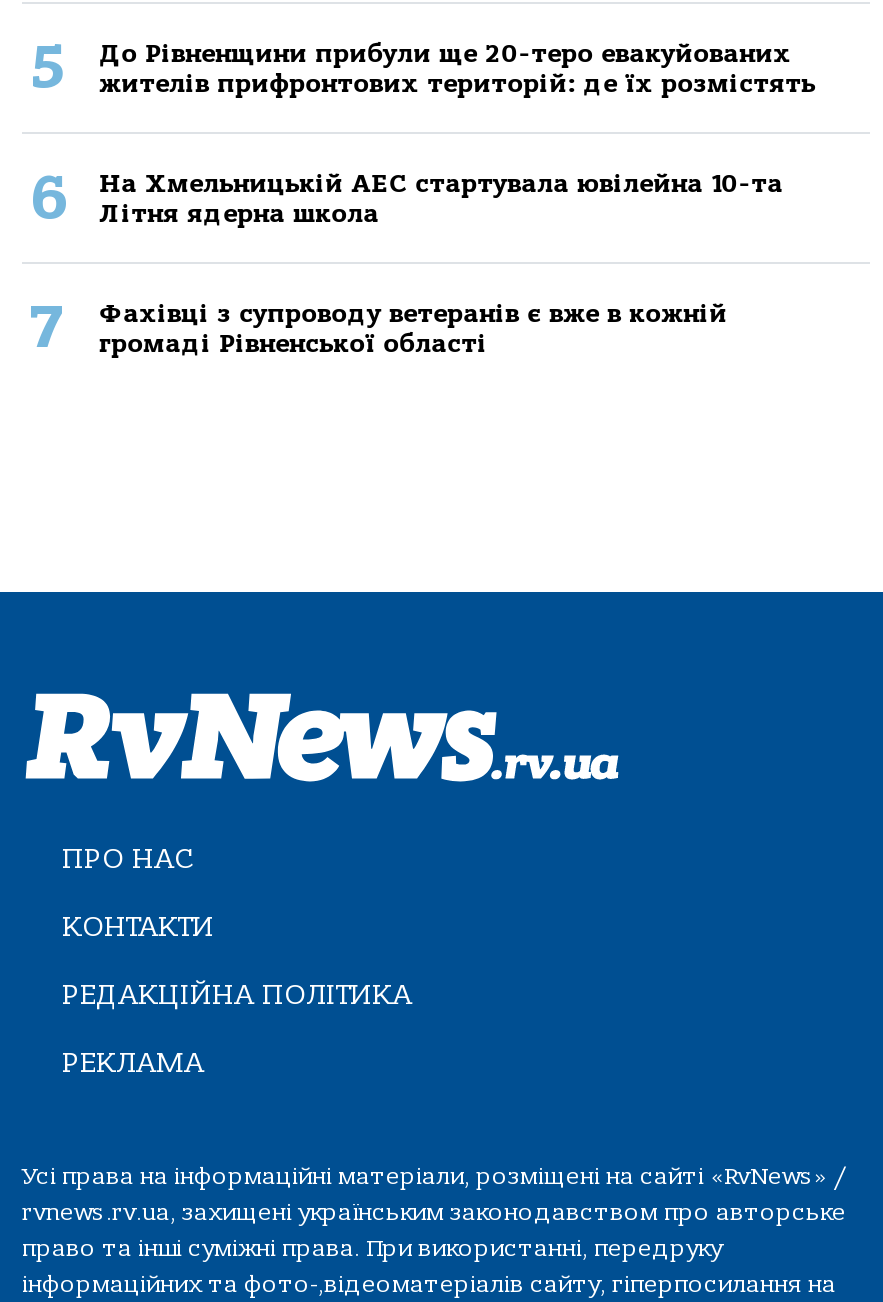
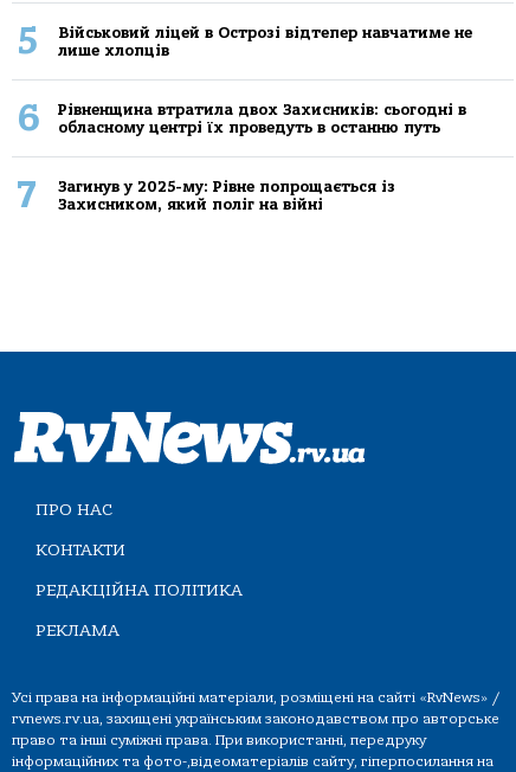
[99,38,815,98] До Рівненщини прибули ще 20-теро евакуйованих | жителів прифронтових територій: де їх розмістять -> [58,24,472,59] Військовий ліцей в Острозі відтепер навчатиме не | лише хлопців
[99,168,783,228] На Хмельницькій АЕС стартувала ювілейна 10-та | Літня ядерна школа -> [58,101,466,136] Рівненщина втратила двох Захисників: сьогодні в | обласному центрі їх проведуть в останню путь
[99,298,727,358] Фахівці з супроводу ветеранів є вже в кожній | громаді Рівненської області -> [58,177,395,213] Загинув у 2025-му: Рівне попрощається із | Захисником, який поліг на війні

